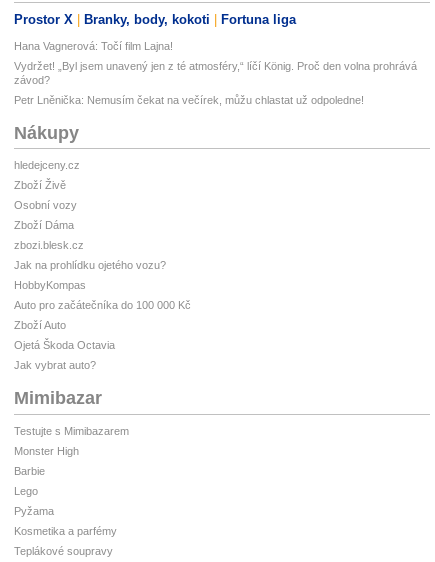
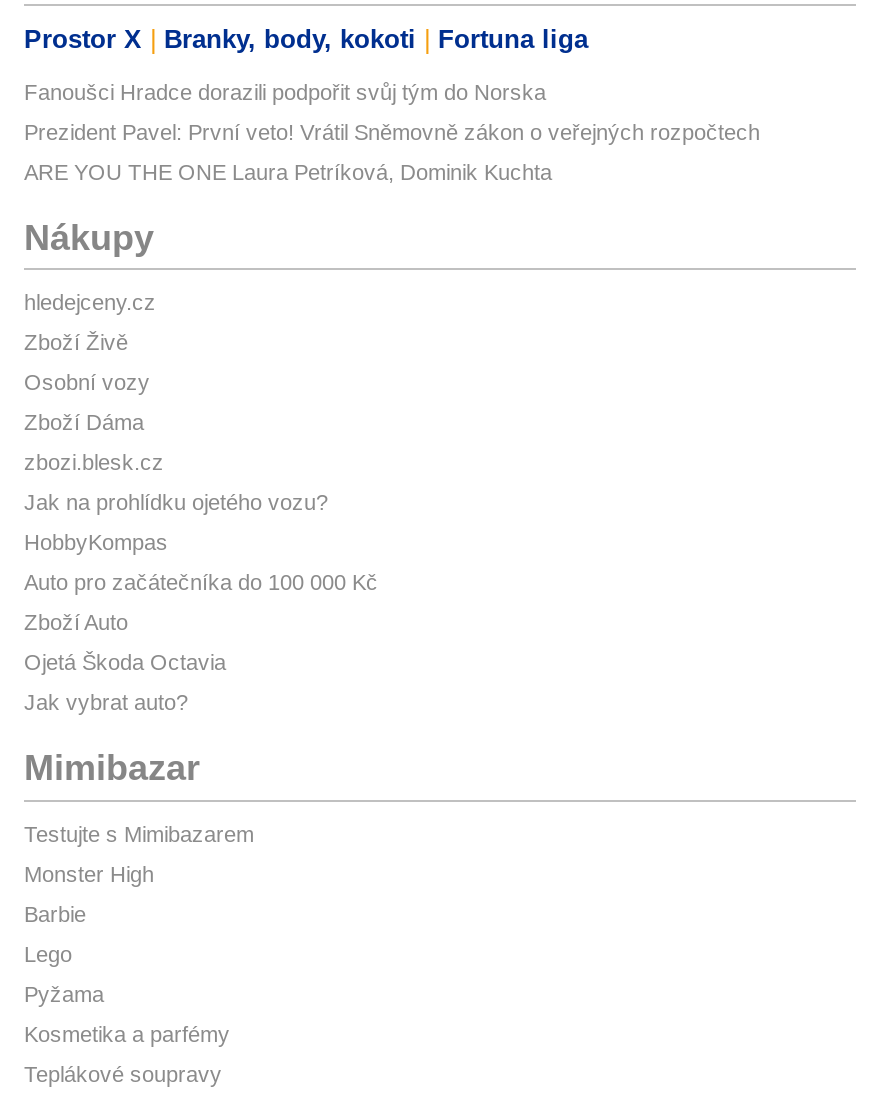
[14,40,173,52] Hana Vagnerová: Točí film Lajna! -> [24,79,546,103] Fanoušci Hradce dorazili podpořit svůj tým do Norska
[14,60,417,86] Vydržet! „Byl jsem unavený jen z té atmosféry,“ líčí König. Proč den volna prohrává | závod? -> [24,119,760,143] Prezident Pavel: První veto! Vrátil Sněmovně zákon o veřejných rozpočtech
[14,94,364,106] Petr Lněnička: Nemusím čekat na večírek, můžu chlastat už odpoledne! -> [24,159,552,183] ARE YOU THE ONE Laura Petríková, Dominik Kuchta

